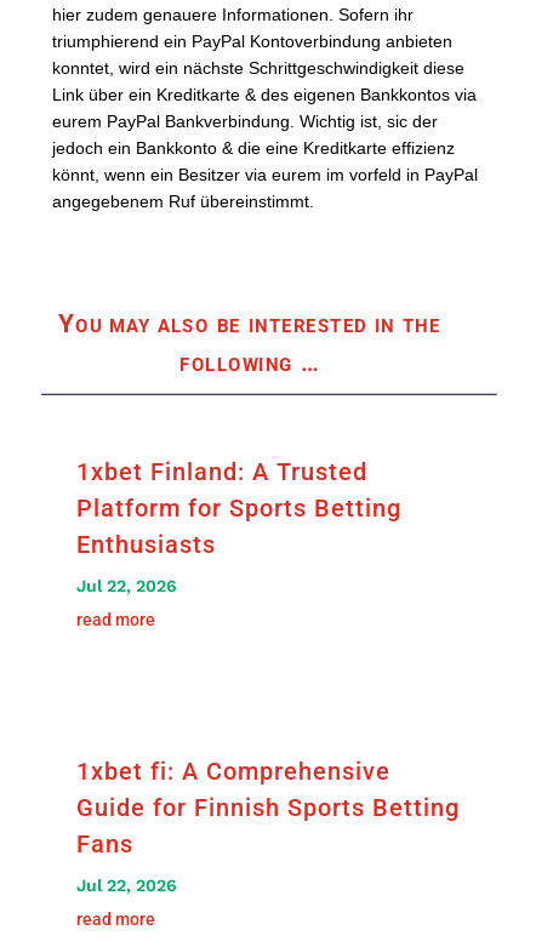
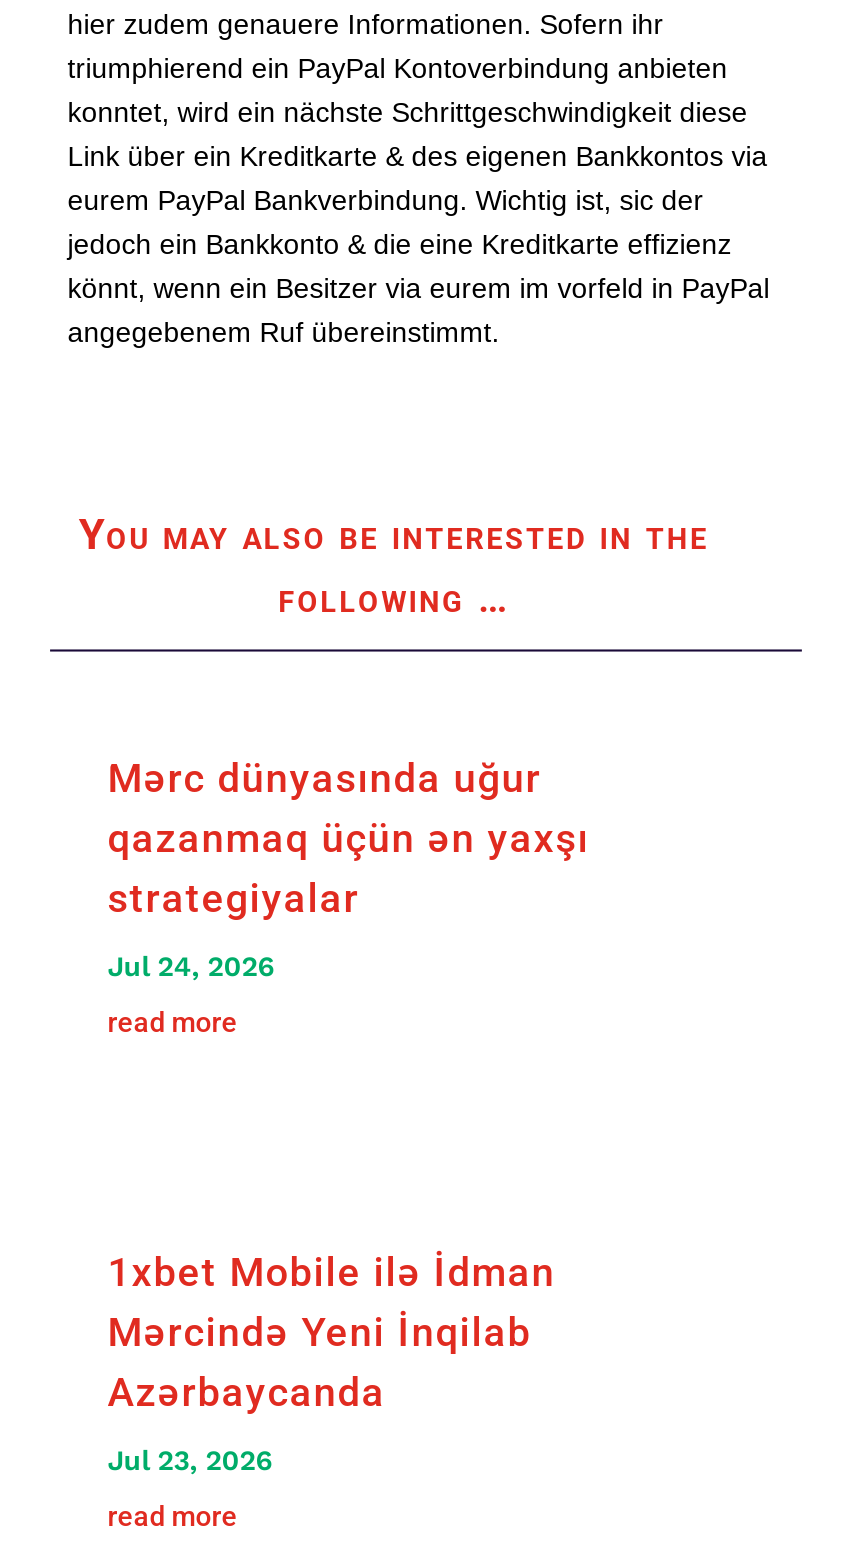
[76,457,401,559] 1xbet Finland: A Trusted | Platform for Sports Betting | Enthusiasts -> [108,754,590,922] Mərc dünyasında uğur | qazanmaq üçün ən yaxşı | strategiyalar
[76,576,177,595] Jul 22, 2026 -> [108,950,276,982] Jul 24, 2026
[76,757,459,858] 1xbet fi: A Comprehensive | Guide for Finnish Sports Betting | Fans -> [108,1248,556,1416] 1xbet Mobile ilə İdman | Mərcində Yeni İnqilab | Azərbaycanda
[76,875,177,895] Jul 22, 2026 -> [108,1444,274,1476] Jul 23, 2026

